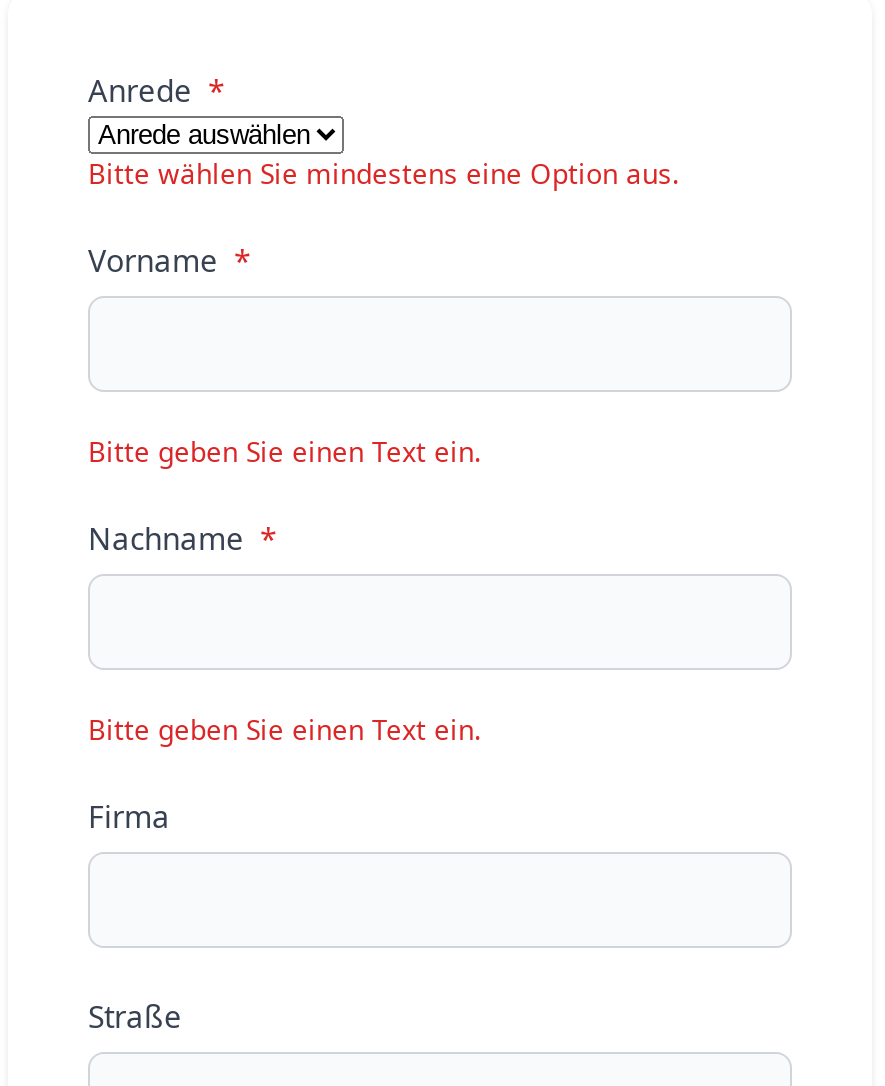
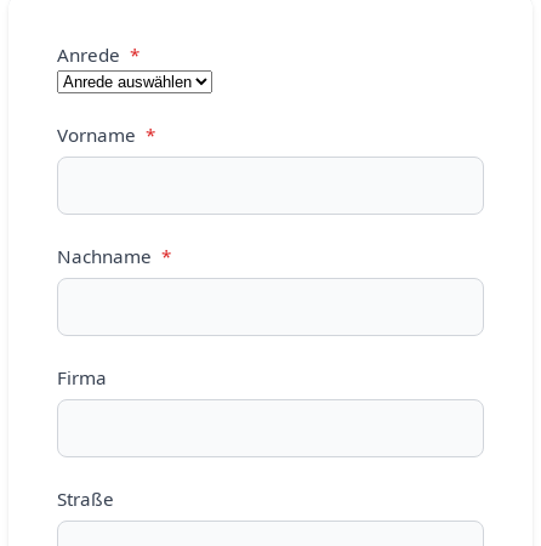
[88,154,680,192] Bitte wählen Sie mindestens eine Option aus. -> none
[88,432,482,470] Bitte geben Sie einen Text ein. -> none
[88,710,482,748] Bitte geben Sie einen Text ein. -> none

